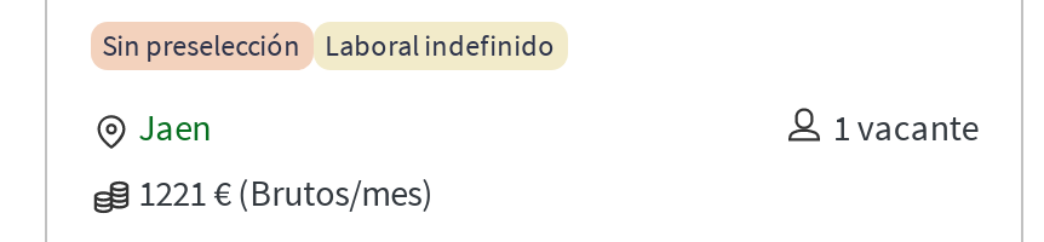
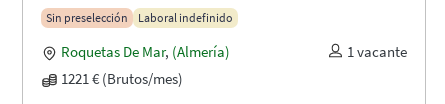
[138,103,211,149] Jaen -> [61,42,230,61] Roquetas De Mar, (Almería)

